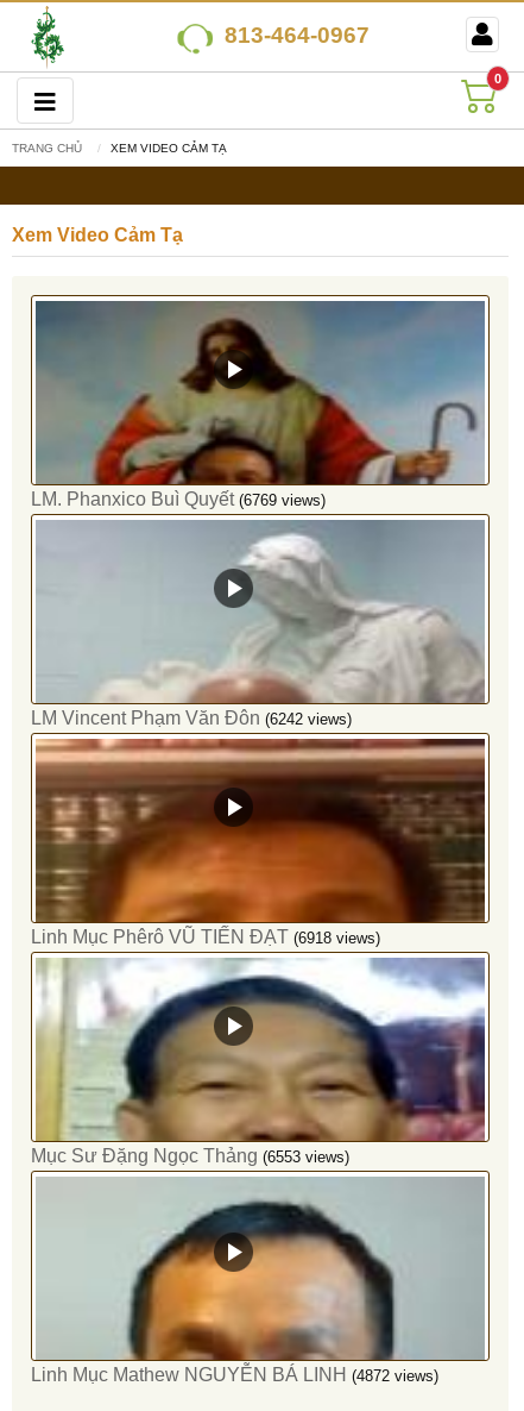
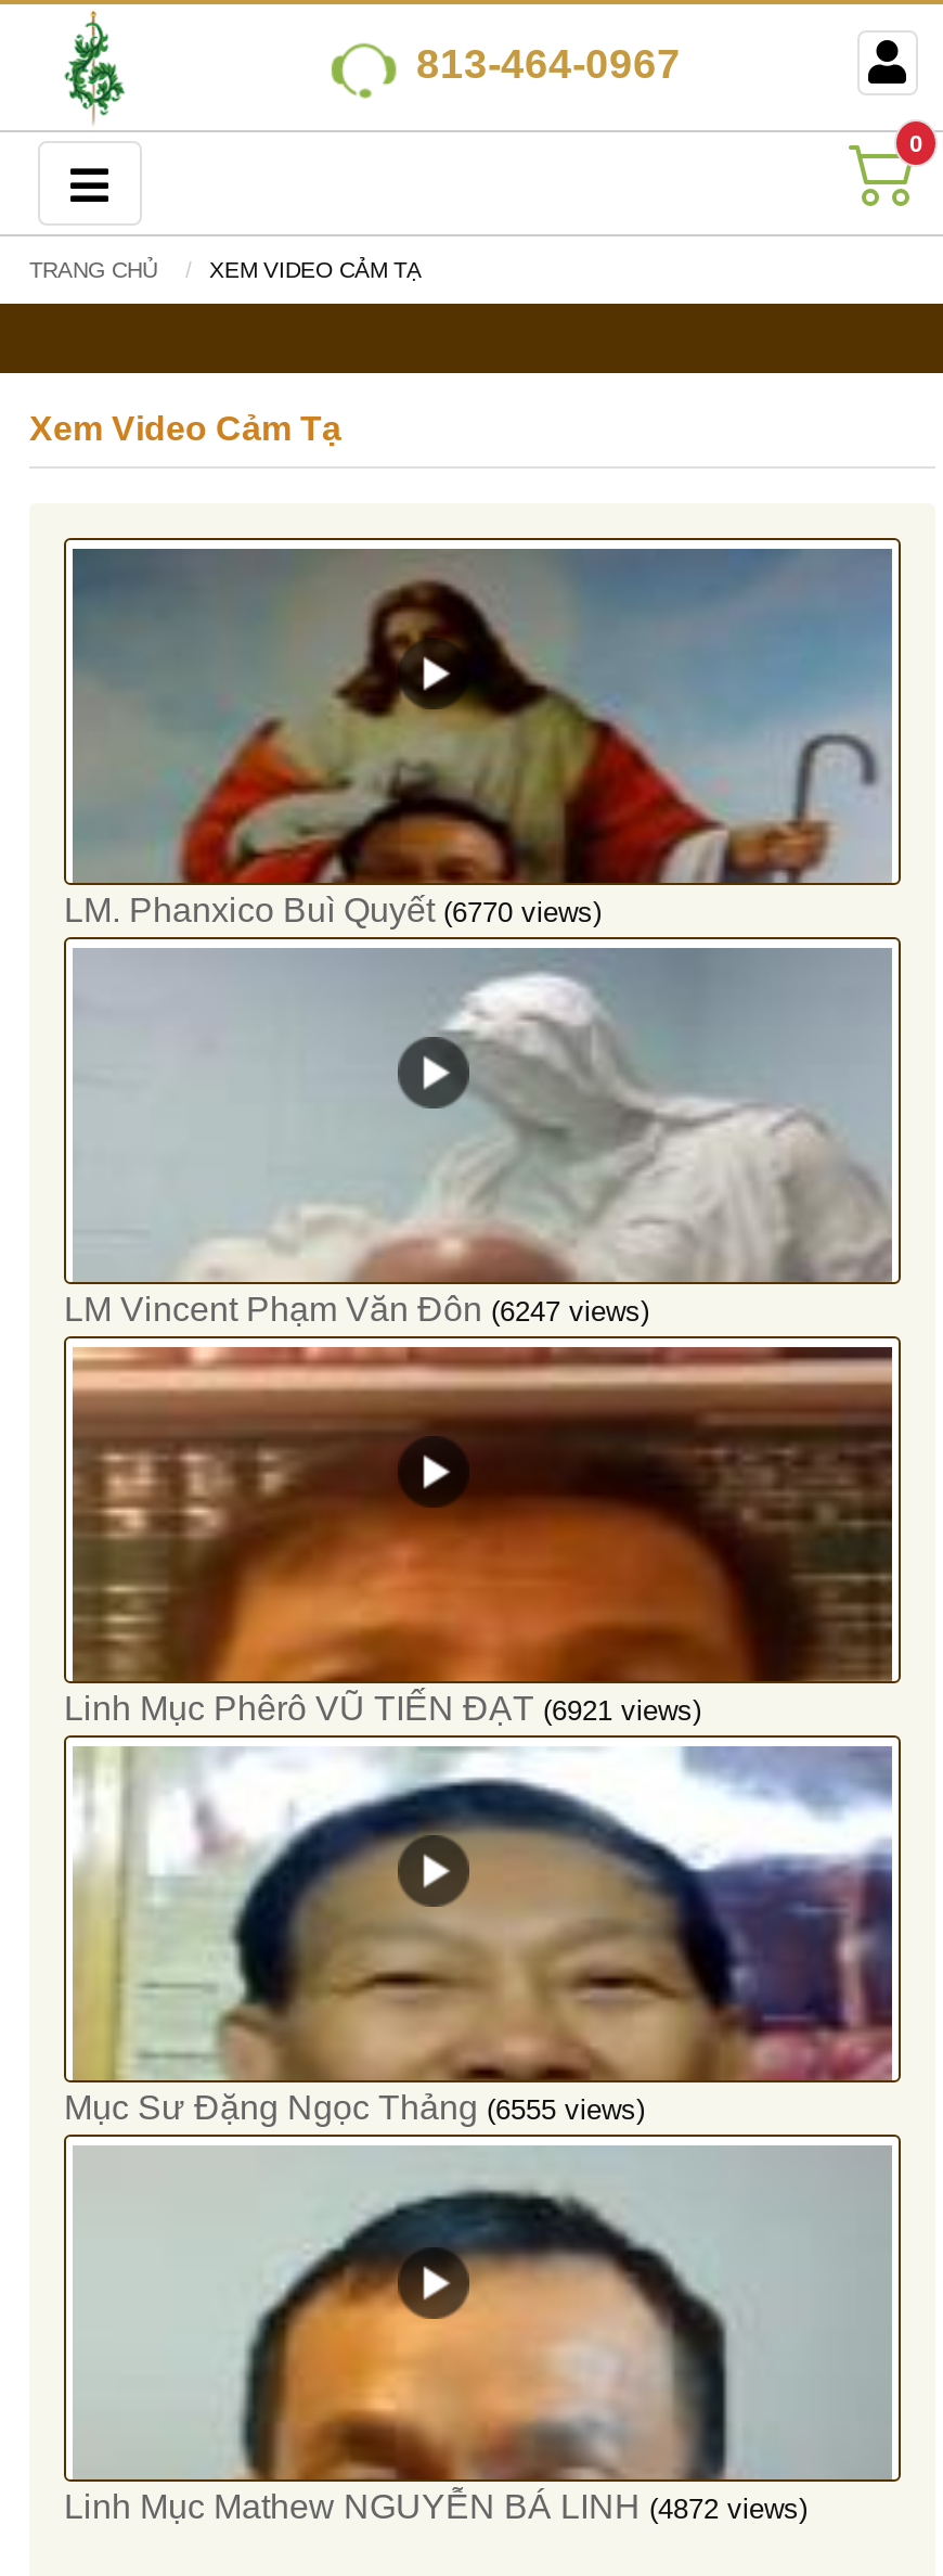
[31,489,326,510] LM. Phanxico Buì Quyết (6769 views) -> [64,892,602,929] LM. Phanxico Buì Quyết (6770 views)
[31,708,352,728] LM Vincent Phạm Văn Đôn (6242 views) -> [64,1291,649,1328] LM Vincent Phạm Văn Đôn (6247 views)
[31,927,380,947] Linh Mục Phêrô VŨ TIẾN ĐẠT (6918 views) -> [64,1691,701,1727] Linh Mục Phêrô VŨ TIẾN ĐẠT (6921 views)
[31,1146,349,1166] Mục Sư Đặng Ngọc Thảng (6553 views) -> [64,2090,645,2127] Mục Sư Đặng Ngọc Thảng (6555 views)

